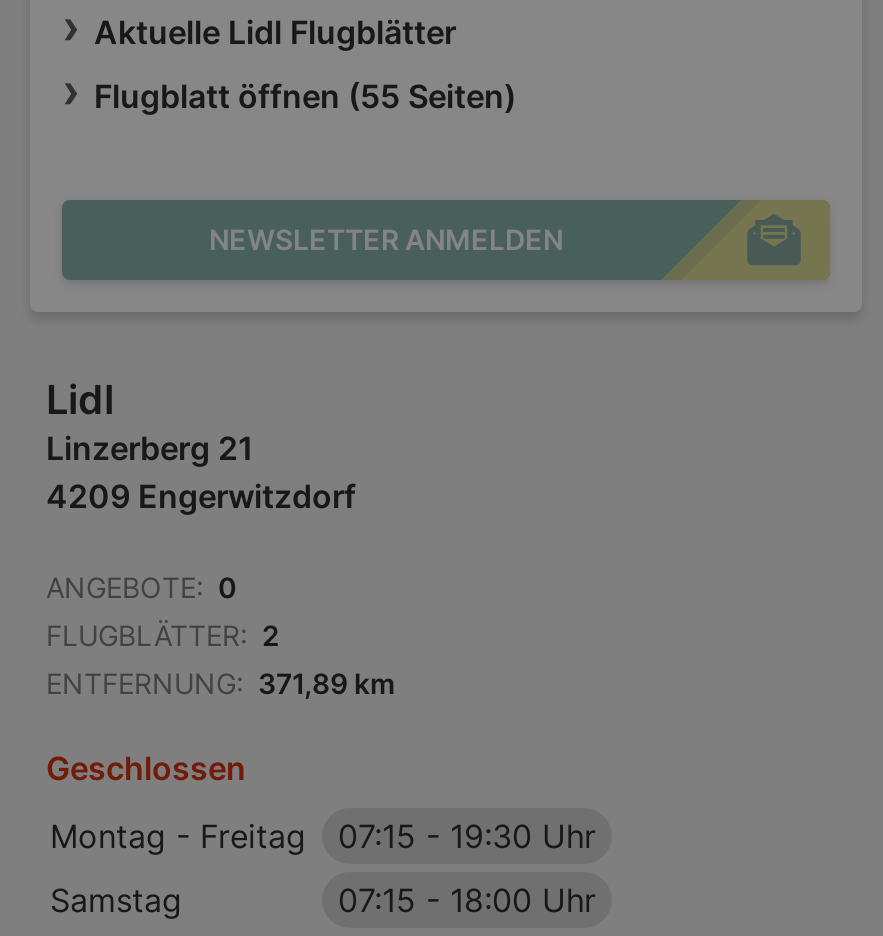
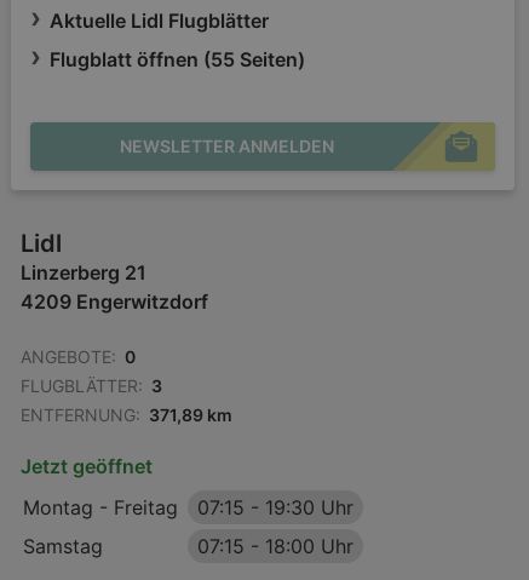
[46,618,280,652] FLUGBLÄTTER: 2 -> [21,376,162,396] FLUGBLÄTTER: 3
[46,748,246,788] Geschlossen -> [21,454,153,479] Jetzt geöffnet

